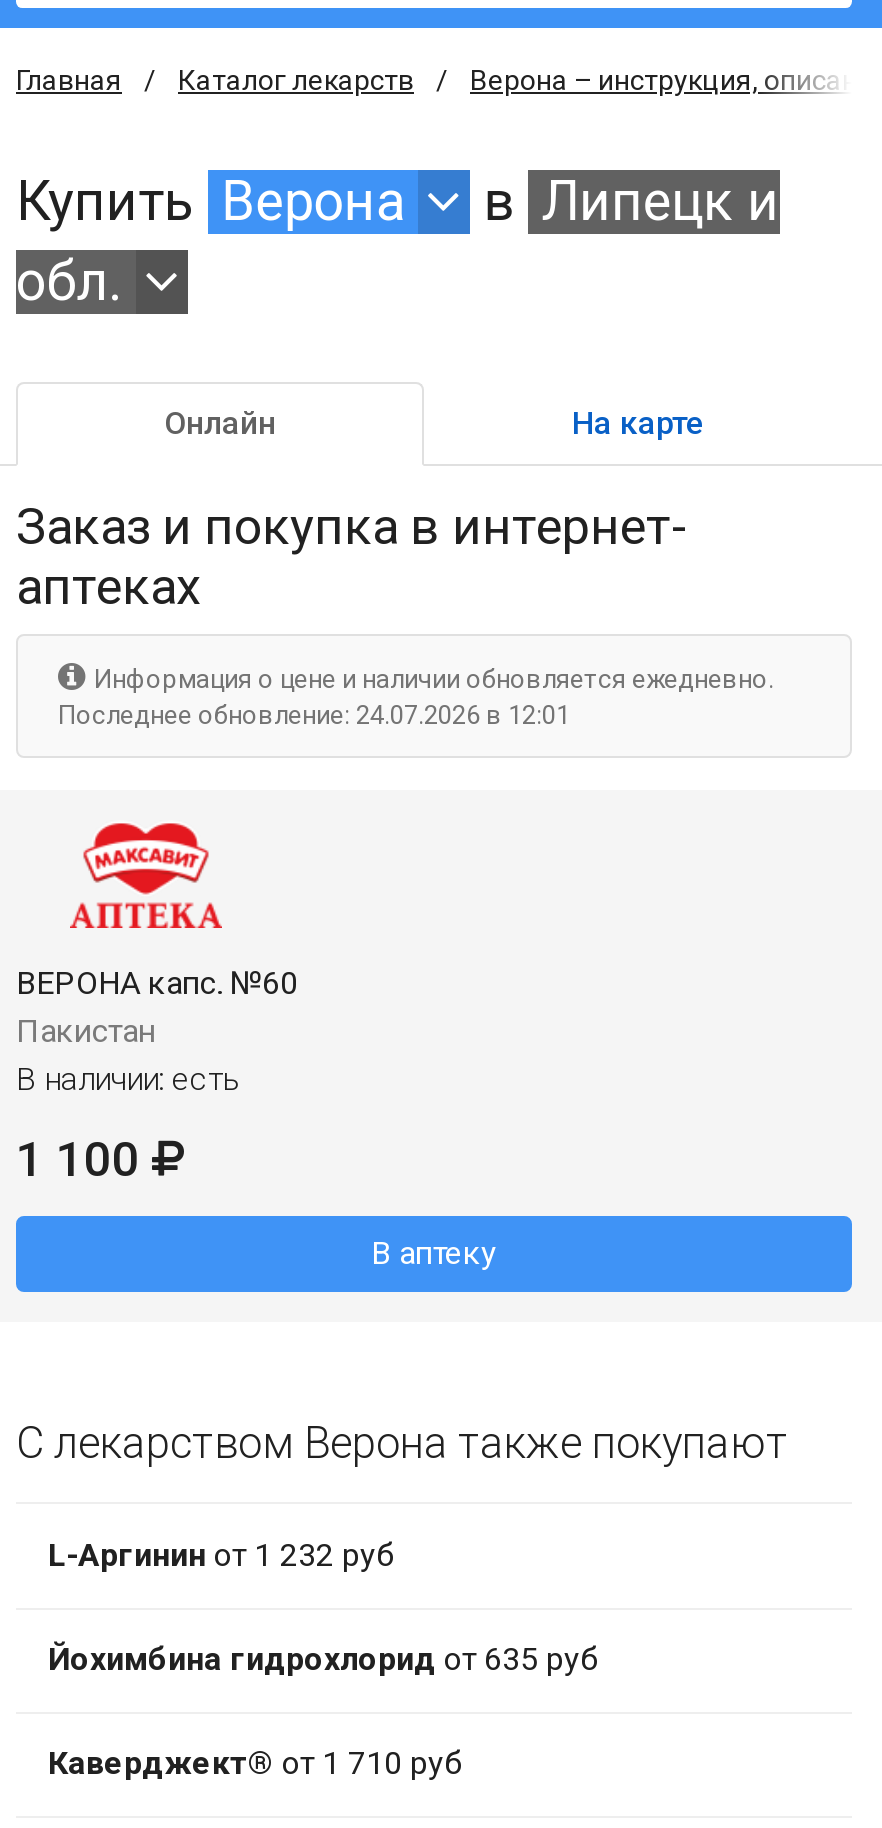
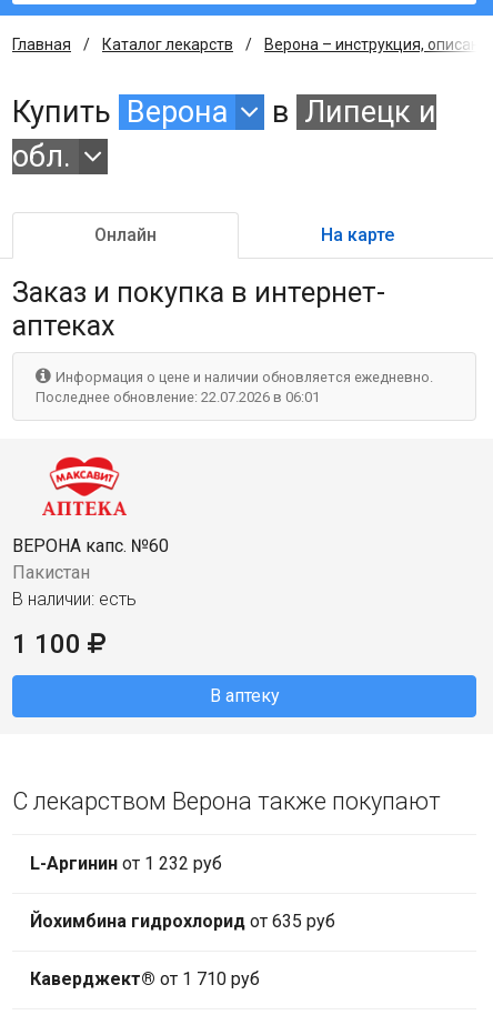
[58,700,570,730] Последнее обновление: 24.07.2026 в 12:01 -> [36,388,320,405] Последнее обновление: 22.07.2026 в 06:01

